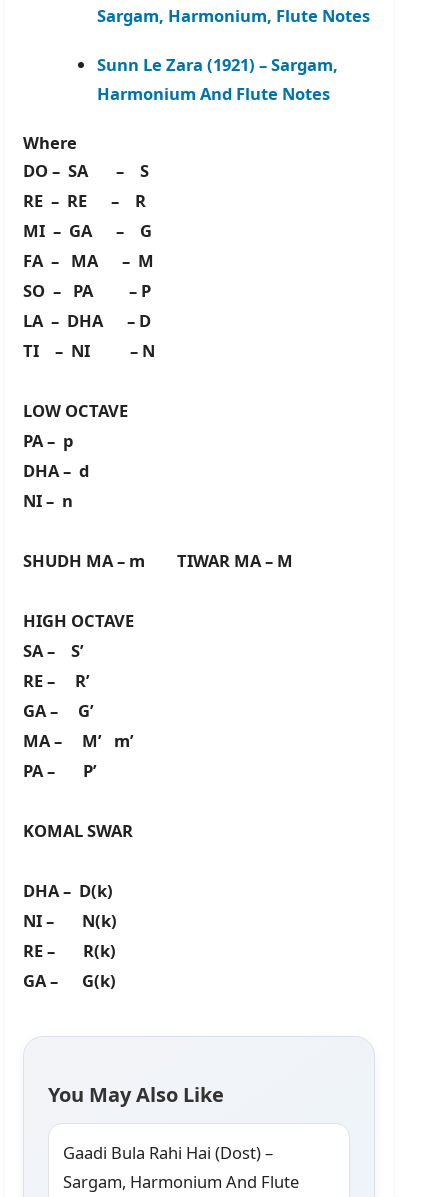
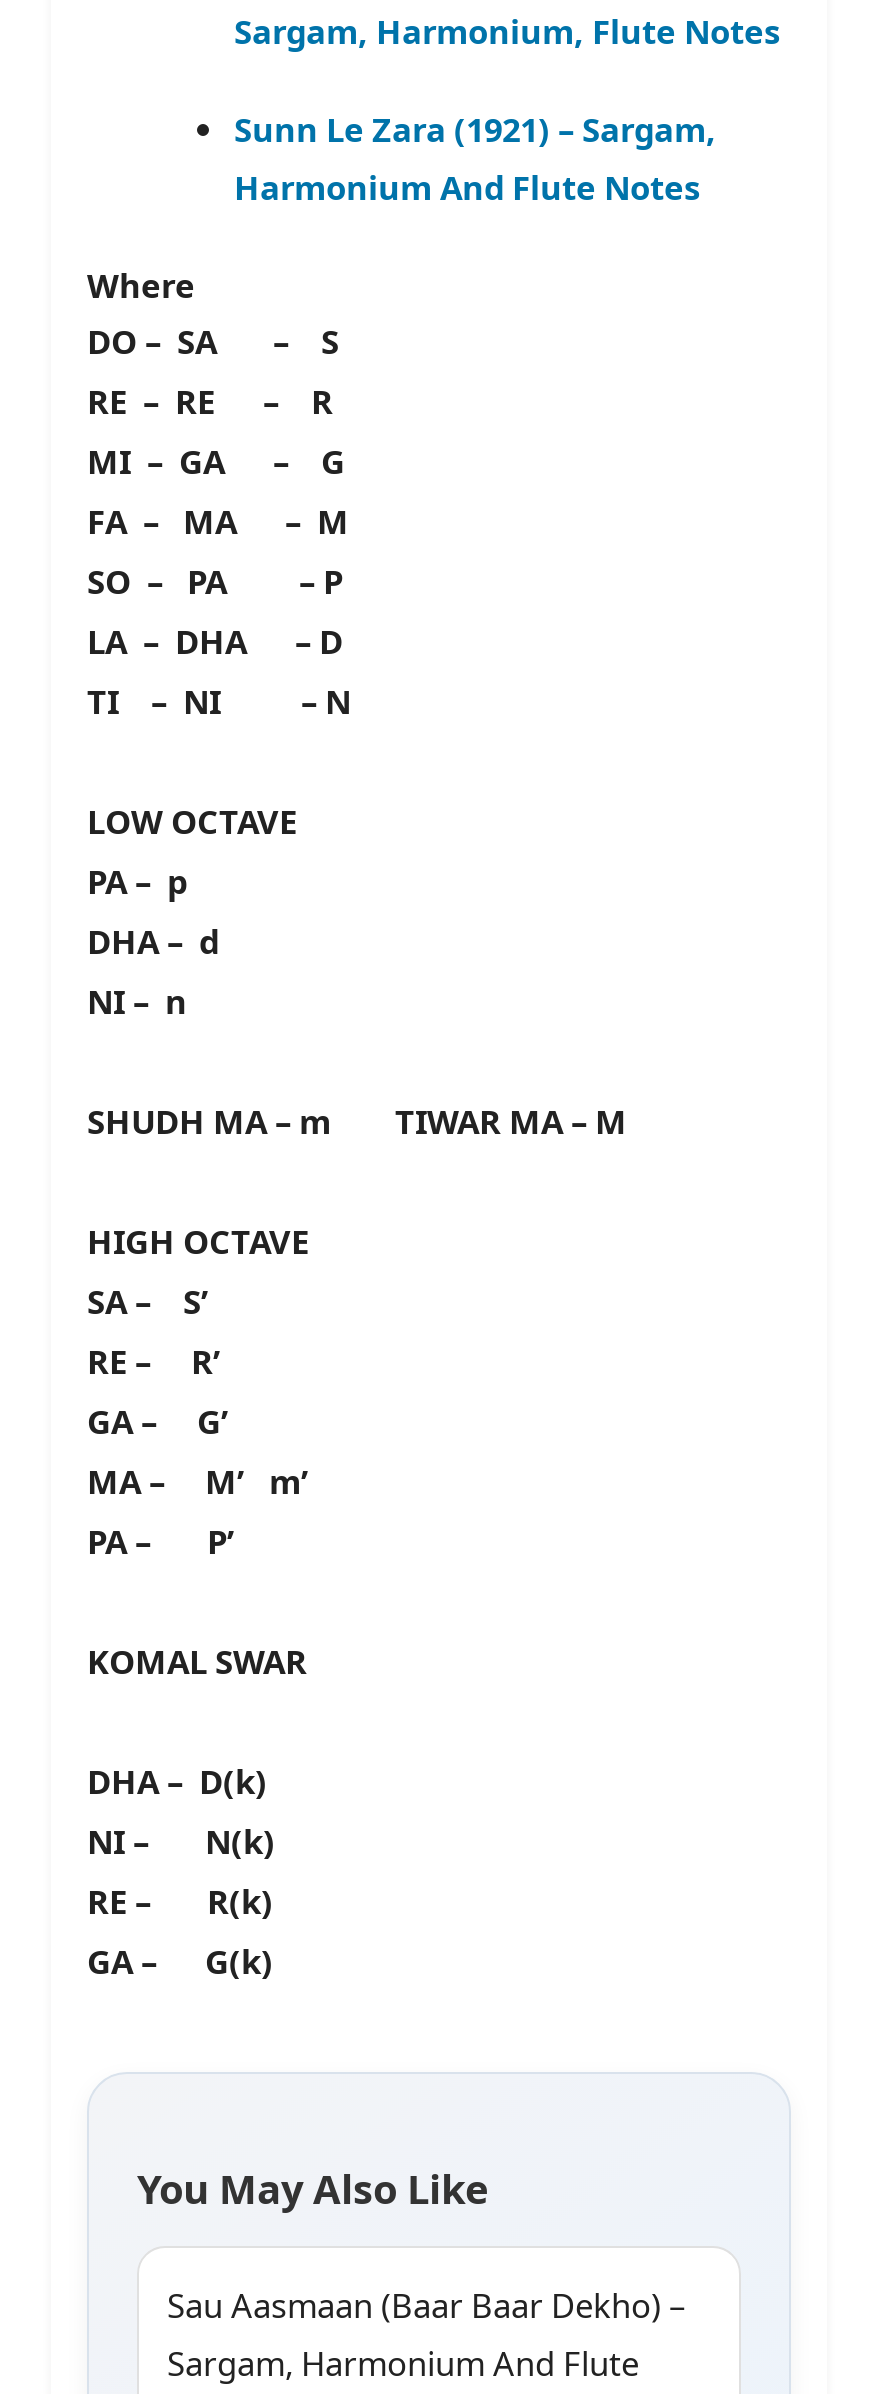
[63,1141,273,1164] Gaadi Bula Rahi Hai (Dost) – -> [167,2282,685,2328] Sau Aasmaan (Baar Baar Dekho) –

